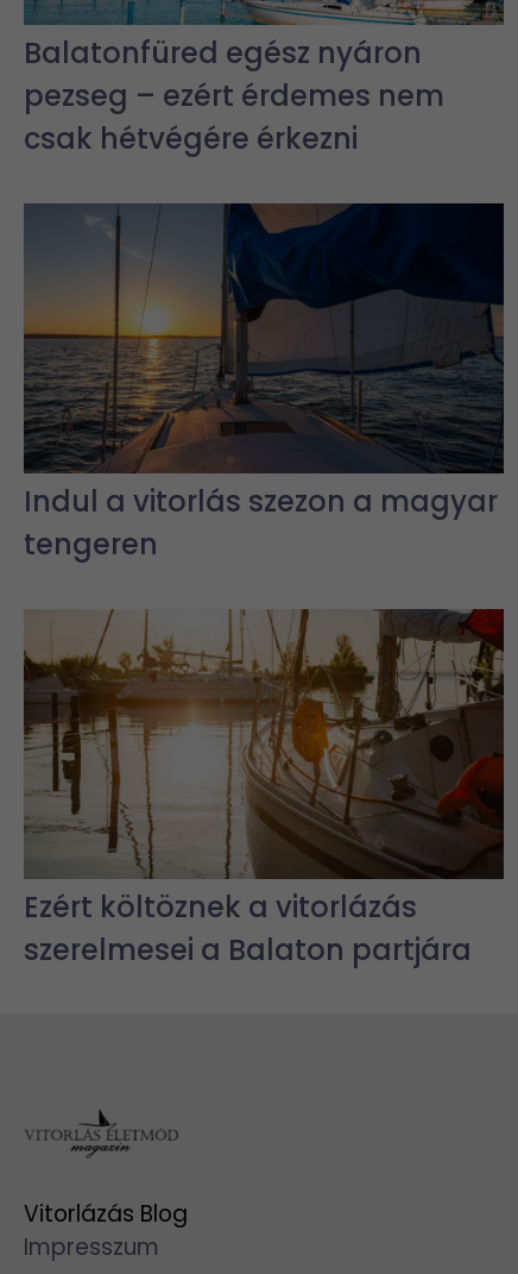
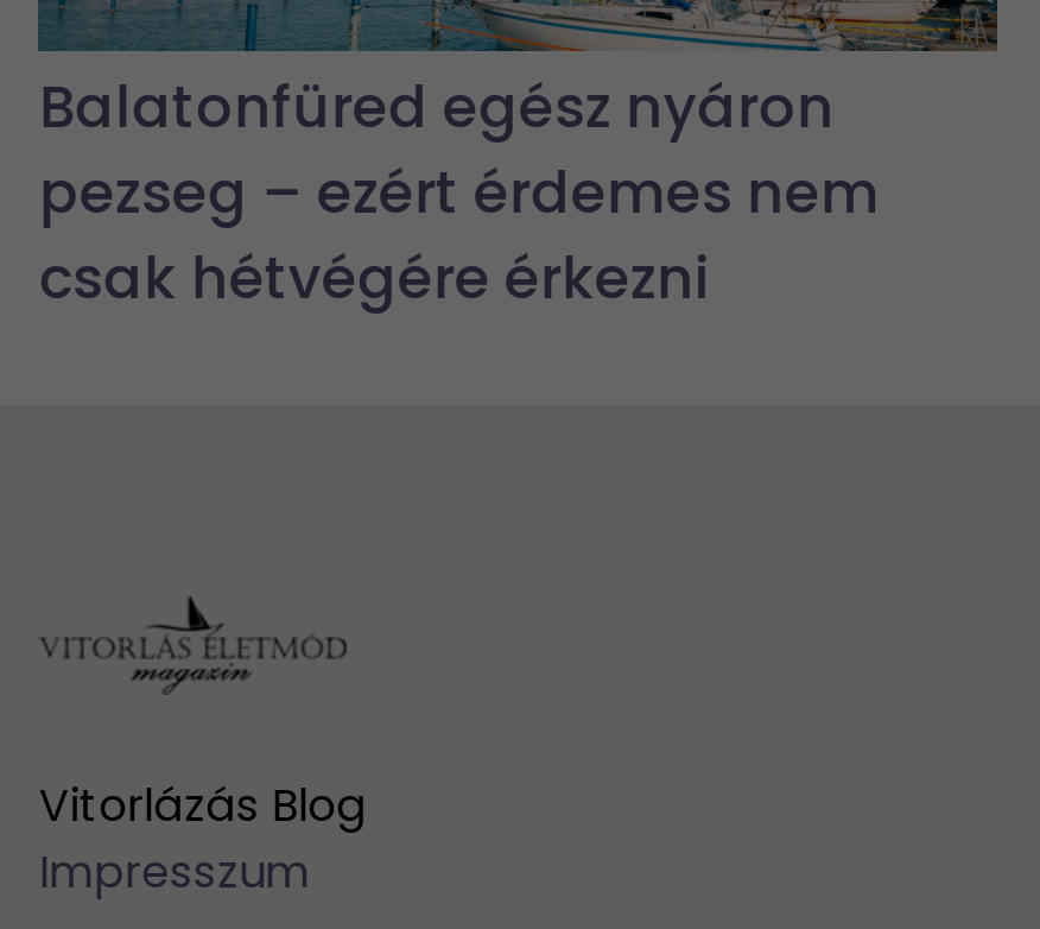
[23,202,504,564] [image] | Indul a vitorlás szezon a magyar | tengeren -> none
[23,608,505,969] [image] | Ezért költöznek a vitorlázás | szerelmesei a Balaton partjára -> none

